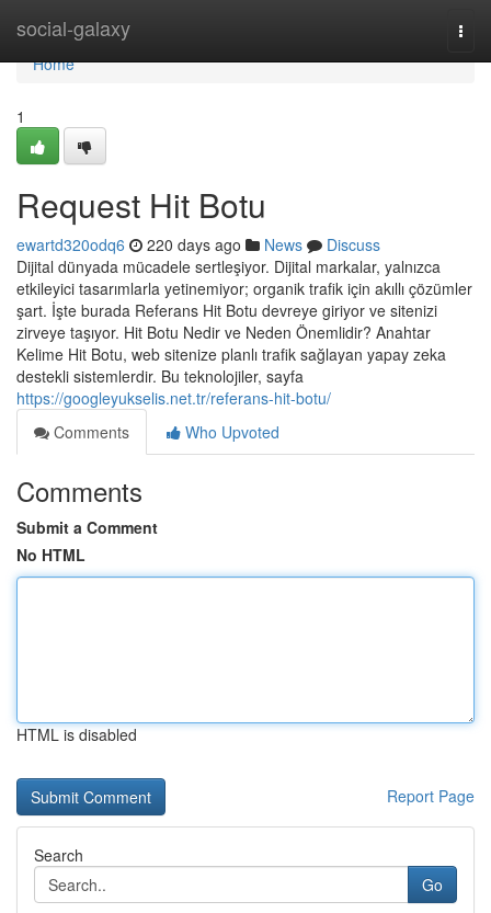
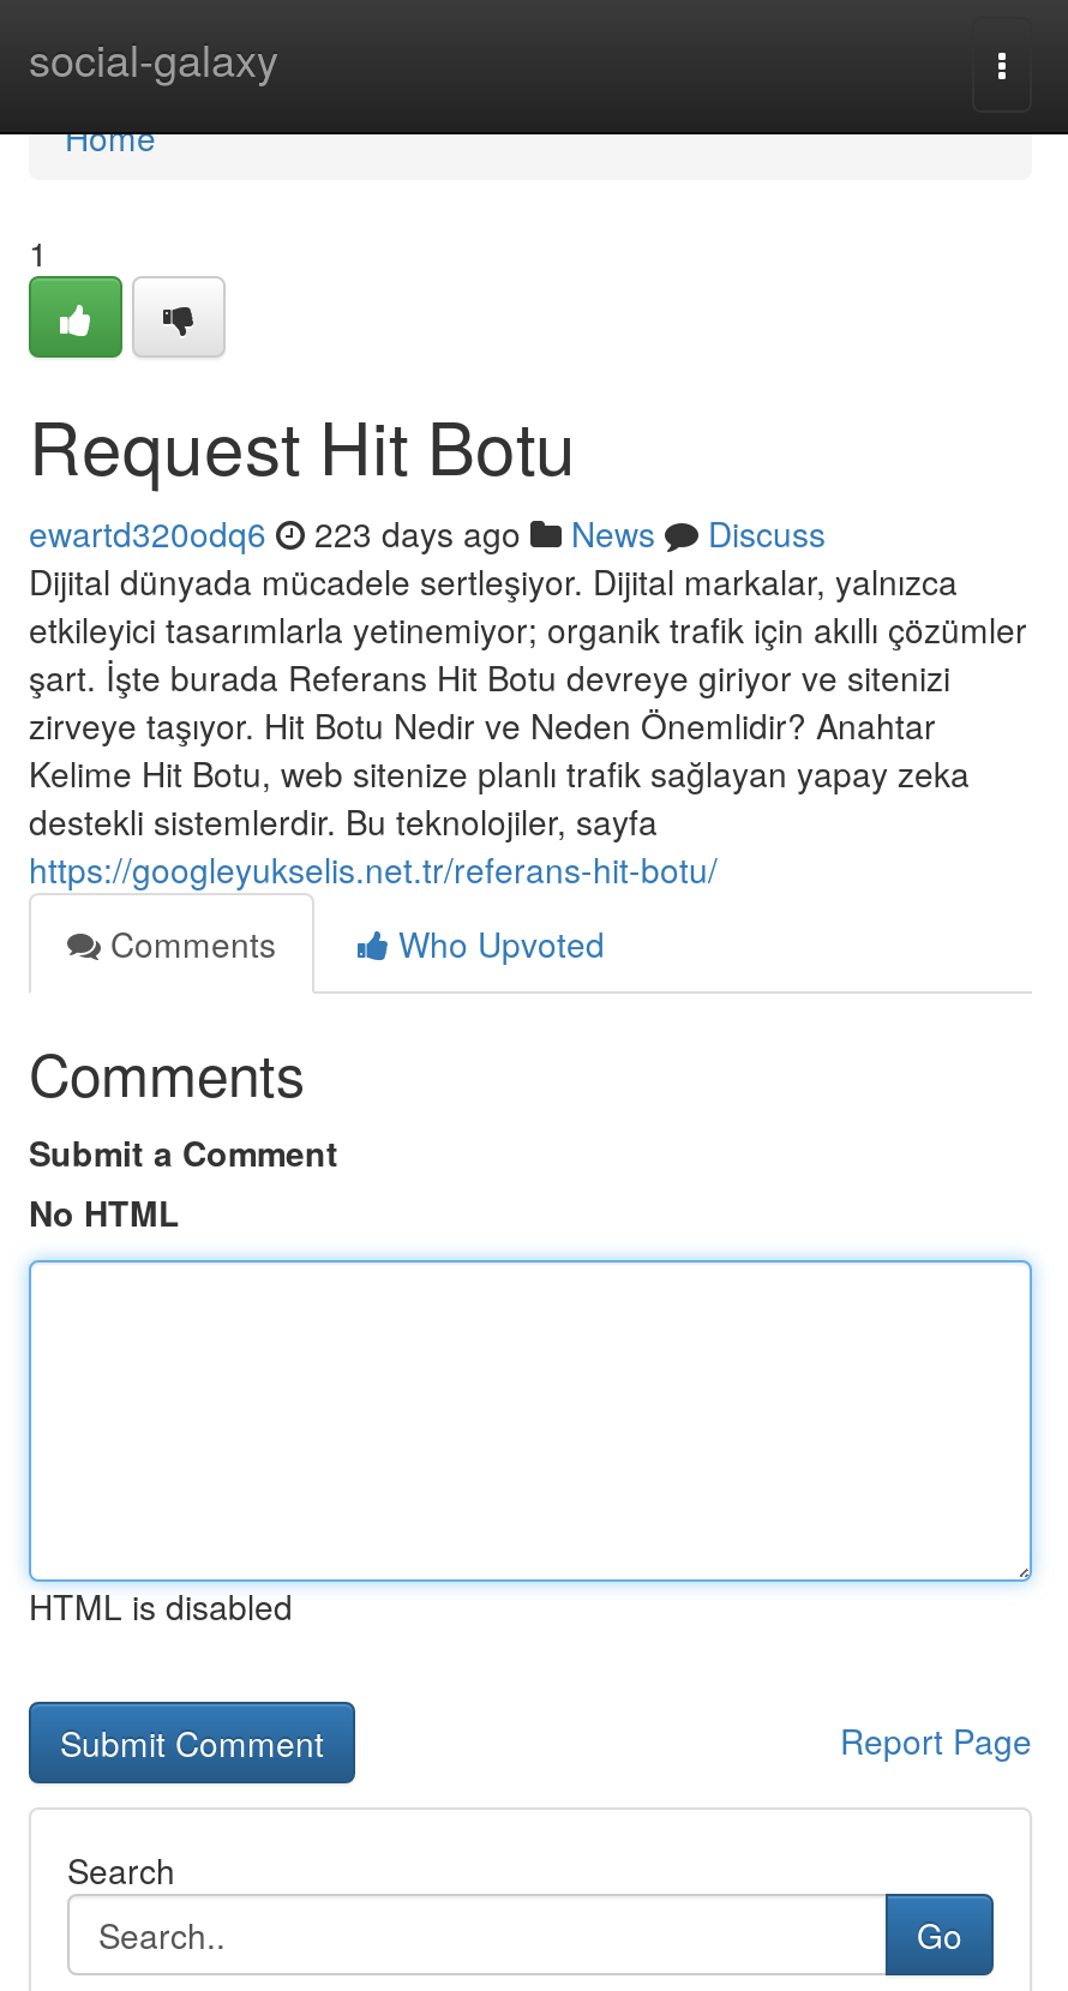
[16,233,380,255] ewartd320odq6 220 days ago News Discuss -> [29,509,826,557] ewartd320odq6 223 days ago News Discuss

